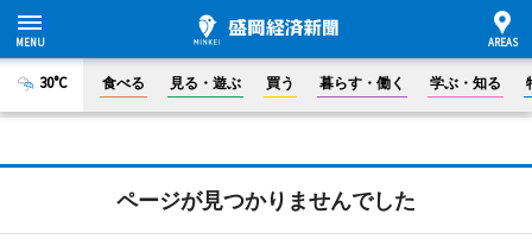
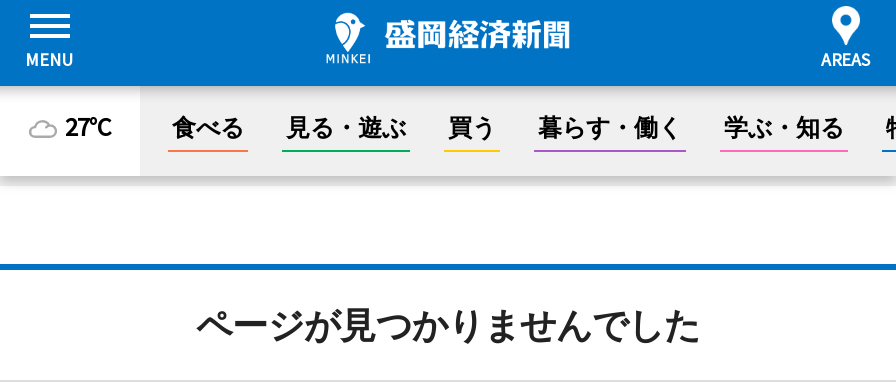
[39,73,67,93] 30°C -> [65,111,113,145] 27°C

